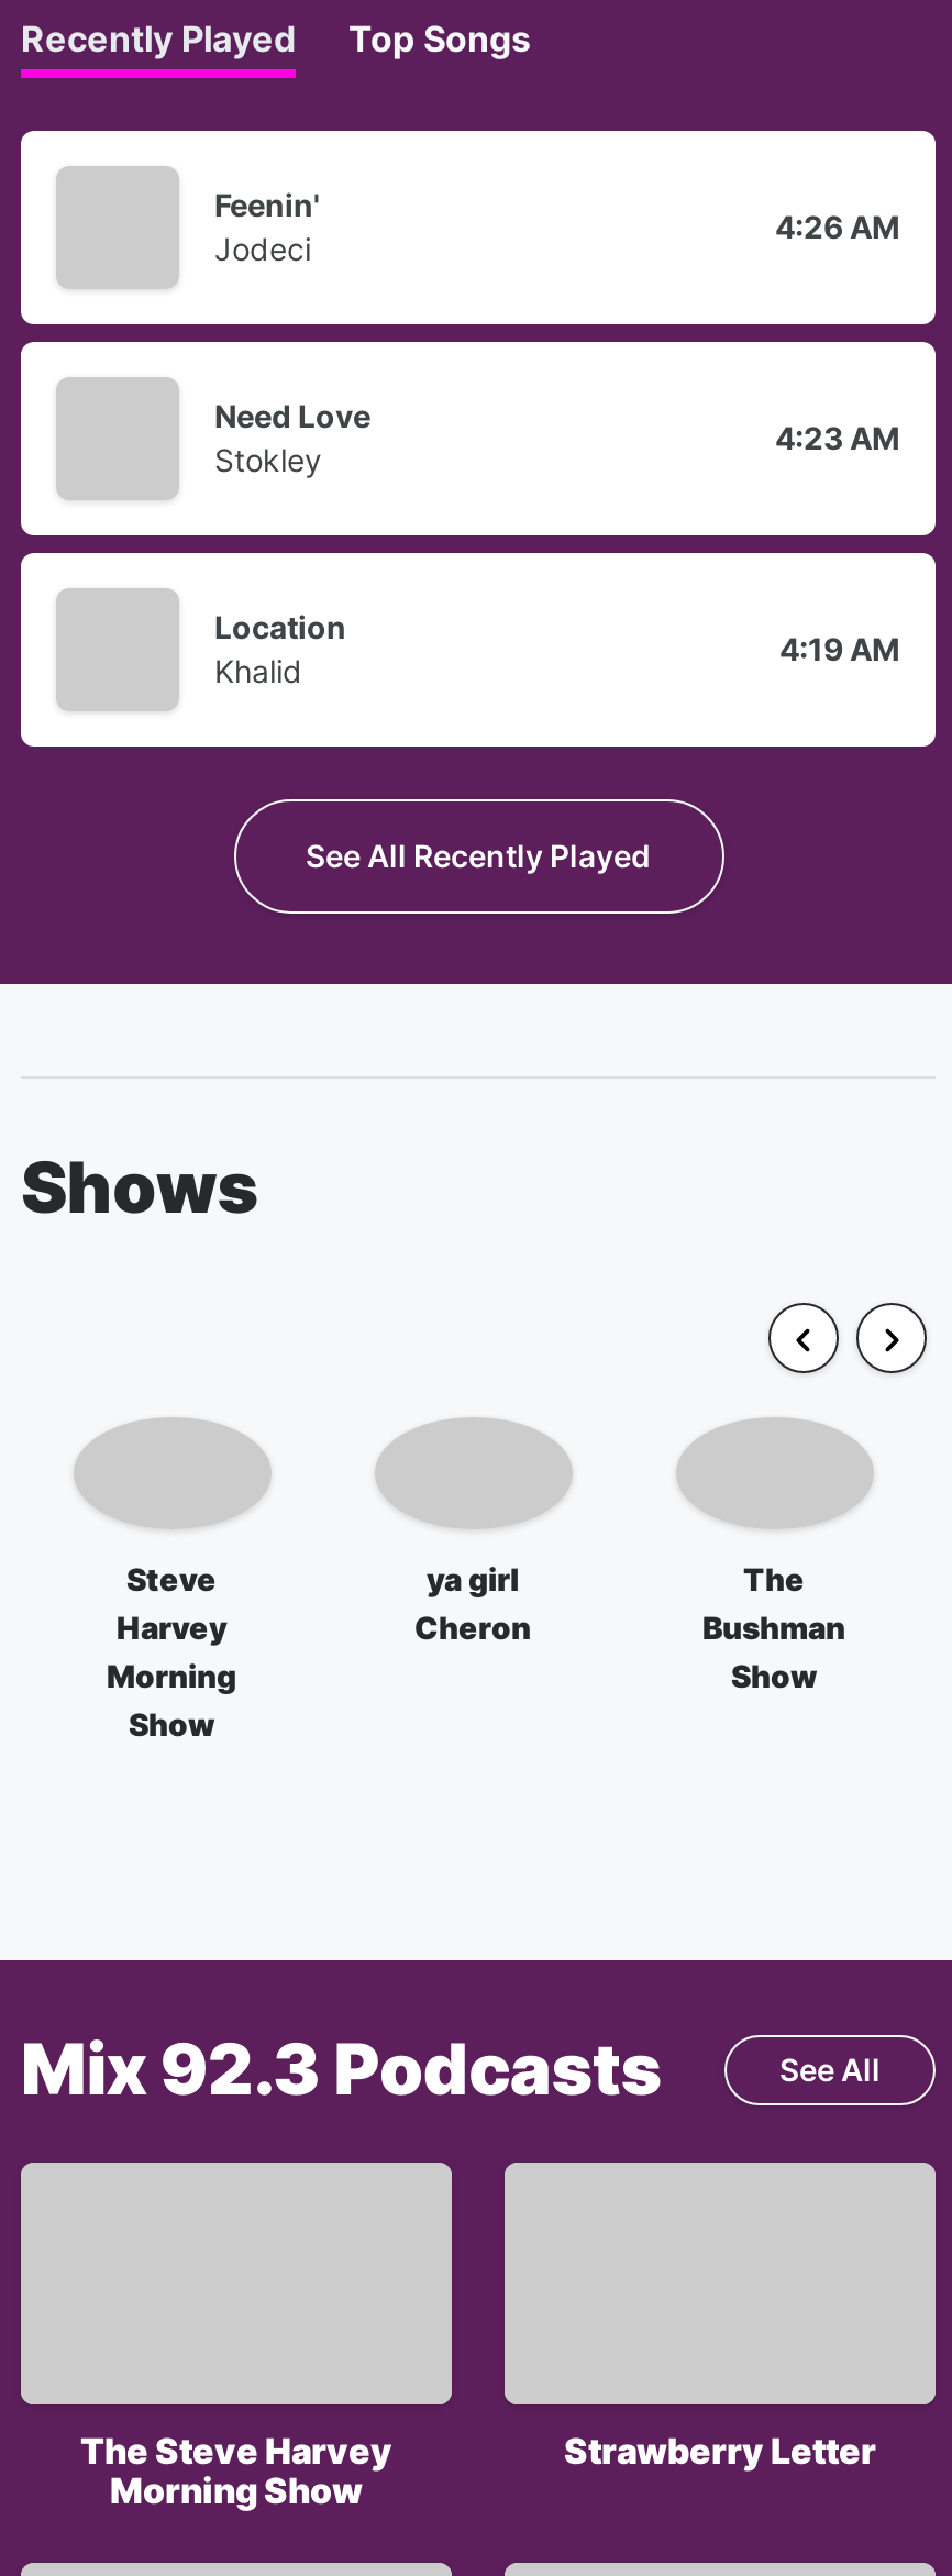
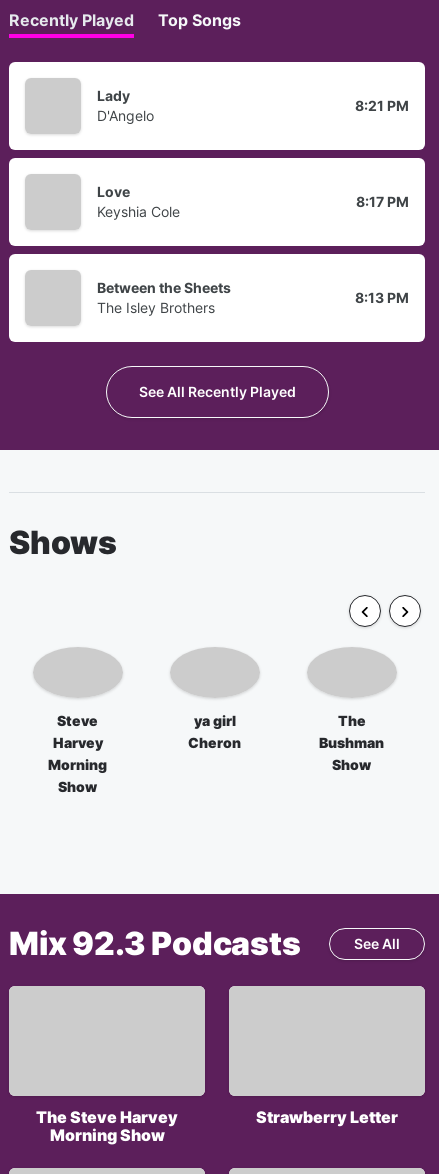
[214,186,320,267] Feenin' | Jodeci -> [97,87,154,124] Lady | D'Angelo
[775,208,900,245] 4:26 AM -> [355,97,409,114] 8:21 PM
[214,397,370,478] Need Love | Stokley -> [97,183,180,220] Love | Keyshia Cole
[775,419,900,456] 4:23 AM -> [356,193,409,210] 8:17 PM
[214,608,346,689] Location | Khalid -> [97,279,231,316] Between the Sheets | The Isley Brothers
[779,630,900,667] 4:19 AM -> [355,289,409,306] 8:13 PM

